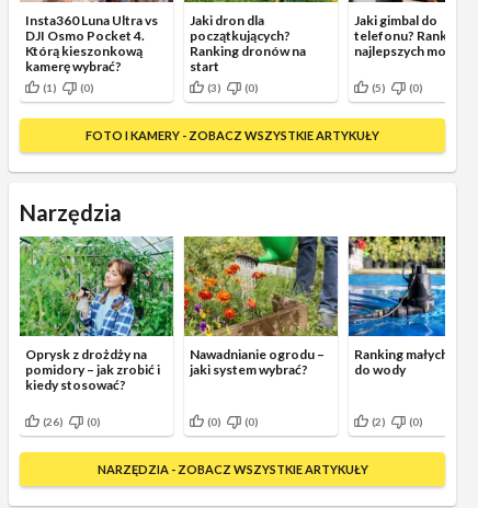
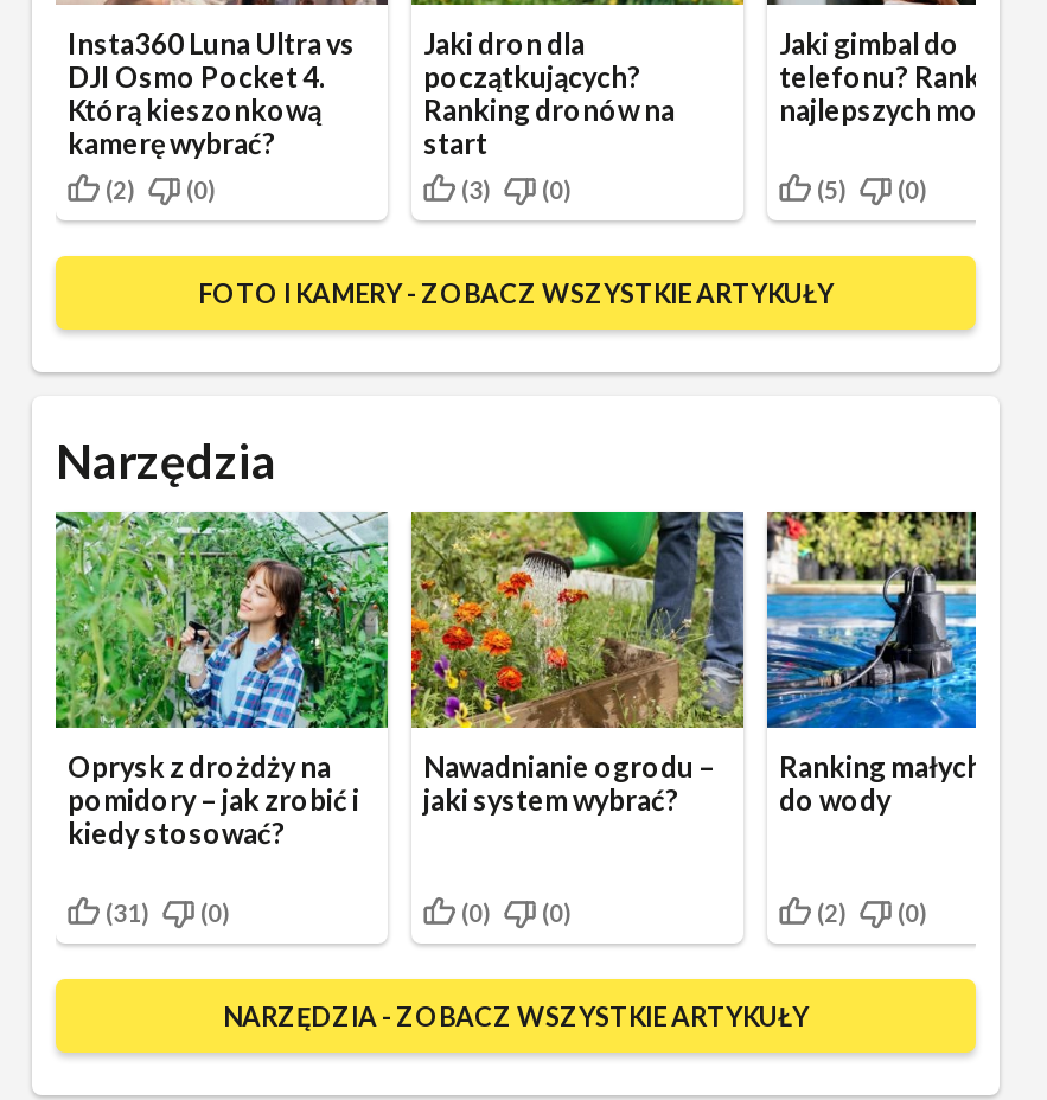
[43,81,94,94] (1) (0) -> [106,175,217,203] (2) (0)
[43,415,101,428] (26) (0) -> [106,898,231,926] (31) (0)

